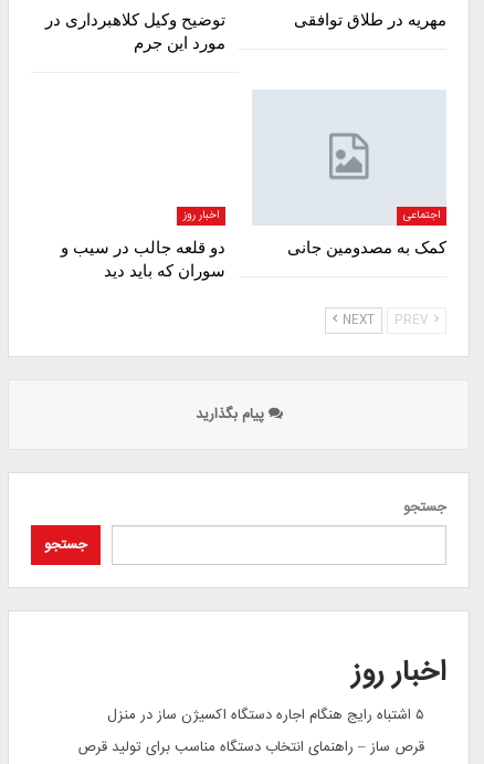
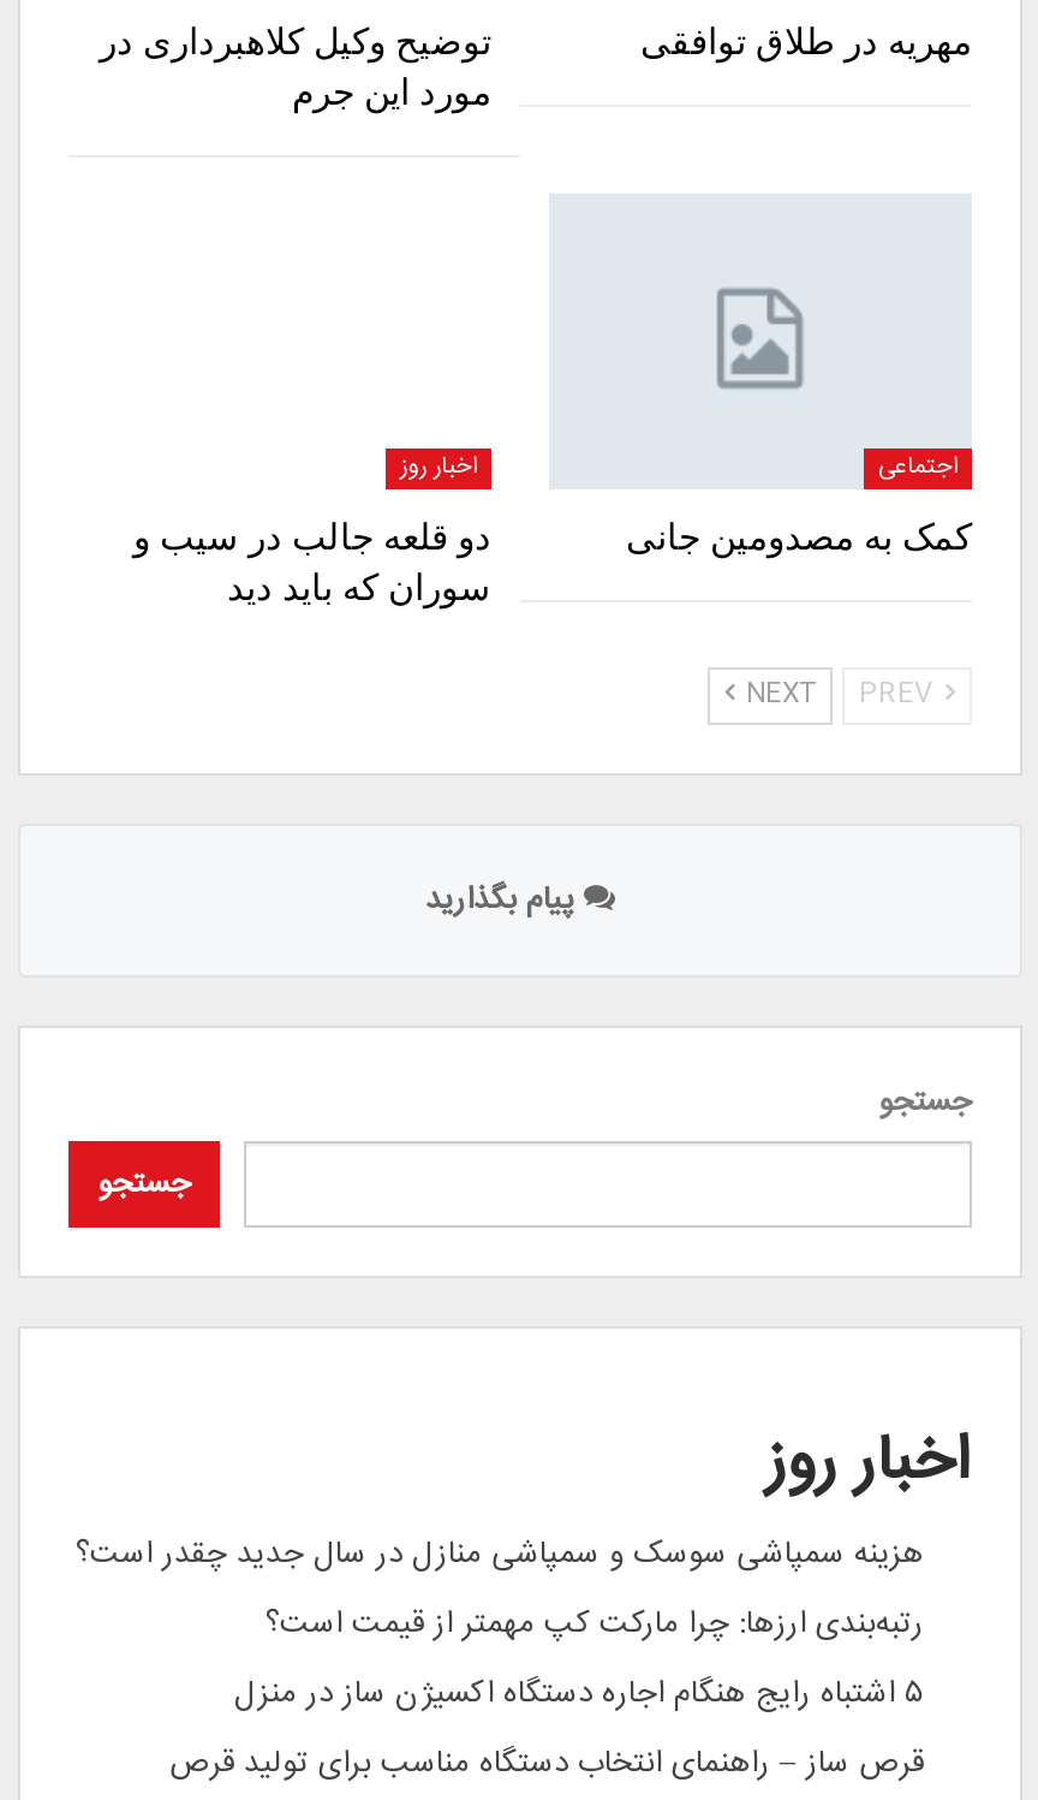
none -> [76,1528,924,1650] هزینه سمپاشی سوسک و سمپاشی منازل در سال جدید چقدر است؟ | رتبه‌بندی ارزها: چرا مارکت کپ مهمتر از قیمت است؟

